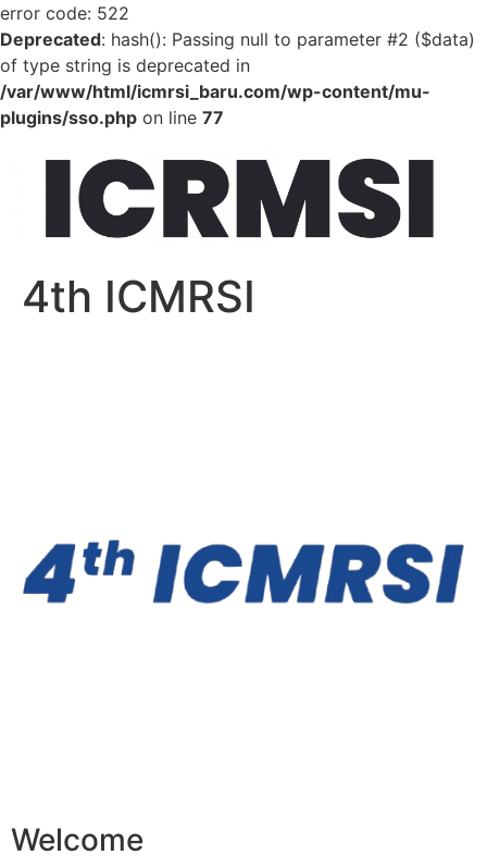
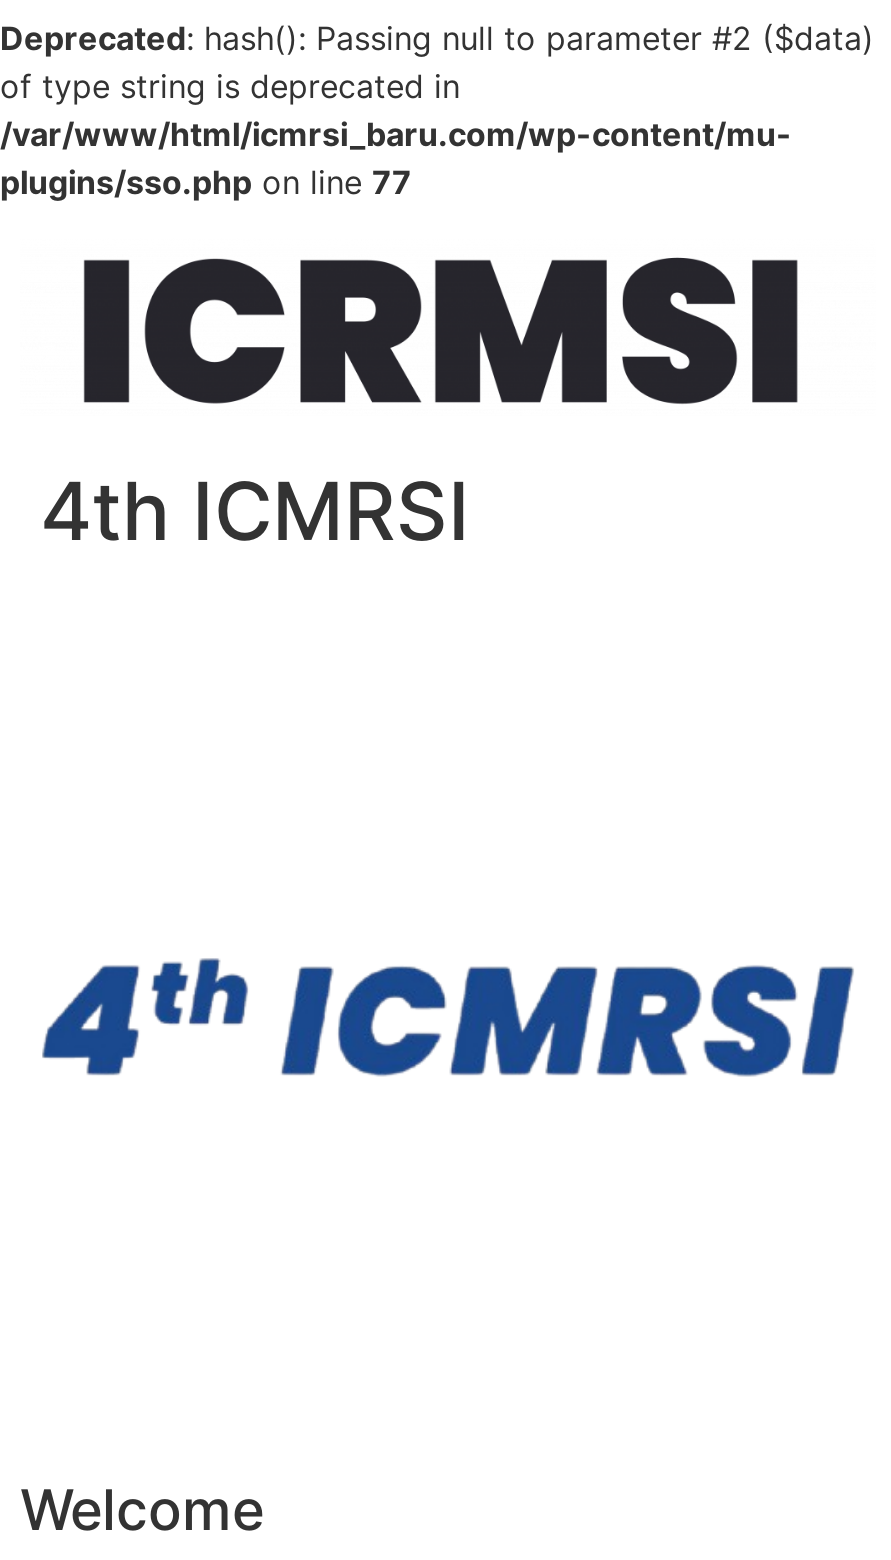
[0,2,129,24] error code: 522 -> none

